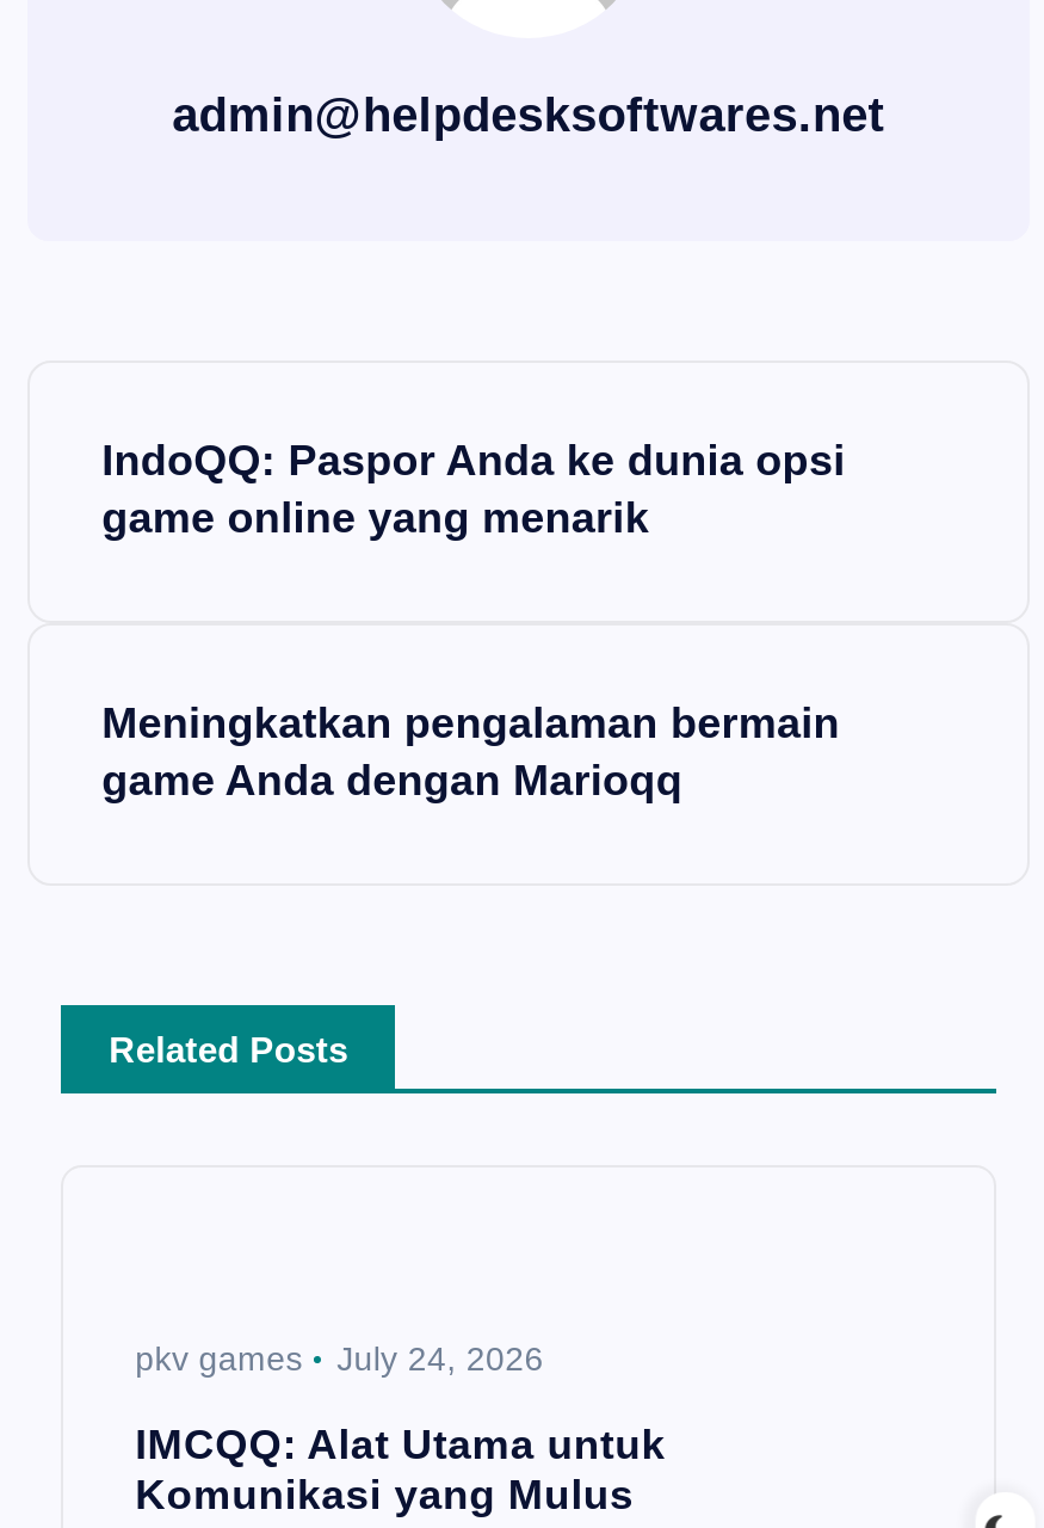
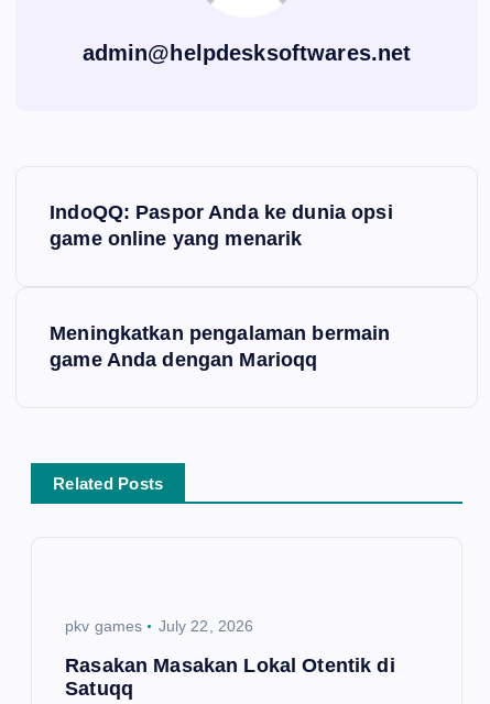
[337,1339,544,1377] July 24, 2026 -> [158,617,254,635] July 22, 2026
[135,1421,666,1518] IMCQQ: Alat Utama untuk | Komunikasi yang Mulus -> [65,654,395,700] Rasakan Masakan Lokal Otentik di | Satuqq

